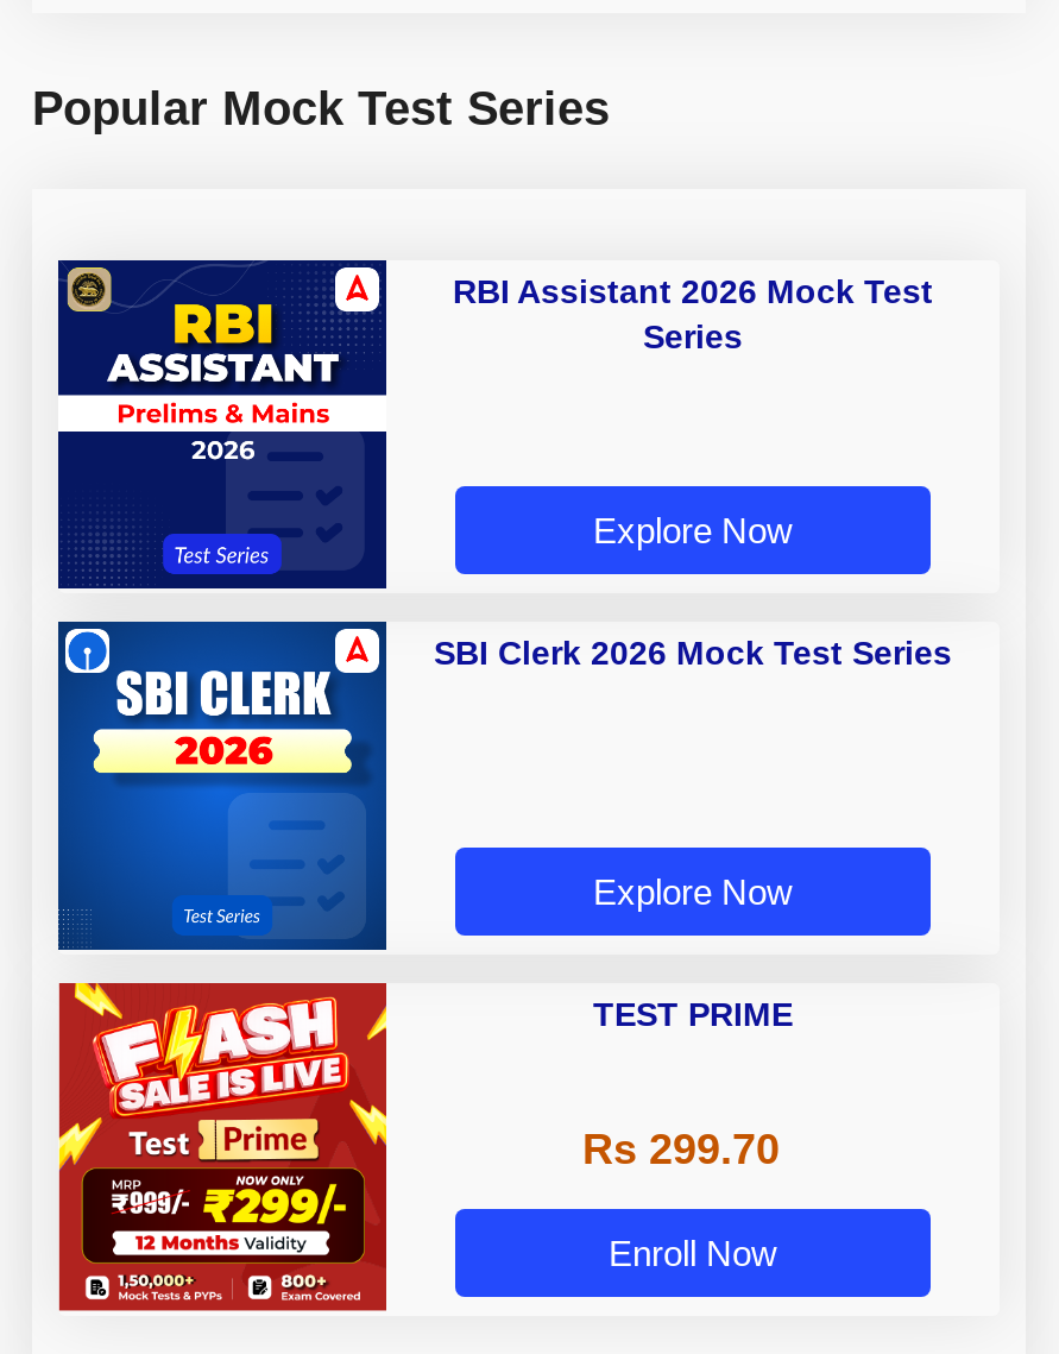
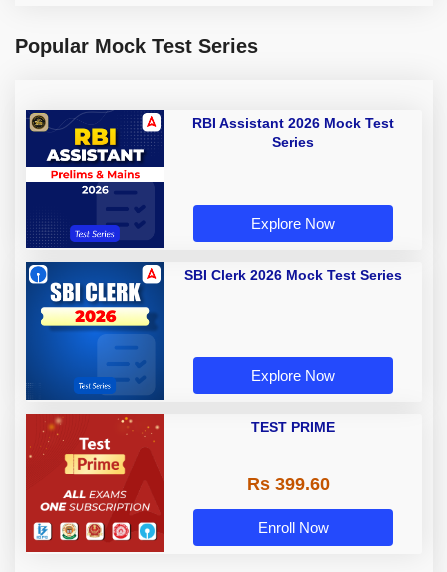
[56,981,389,1304] [image] -> [25,413,165,547] [image]
[582,1125,780,1172] Rs 299.70 -> [246,474,329,494] Rs 399.60

